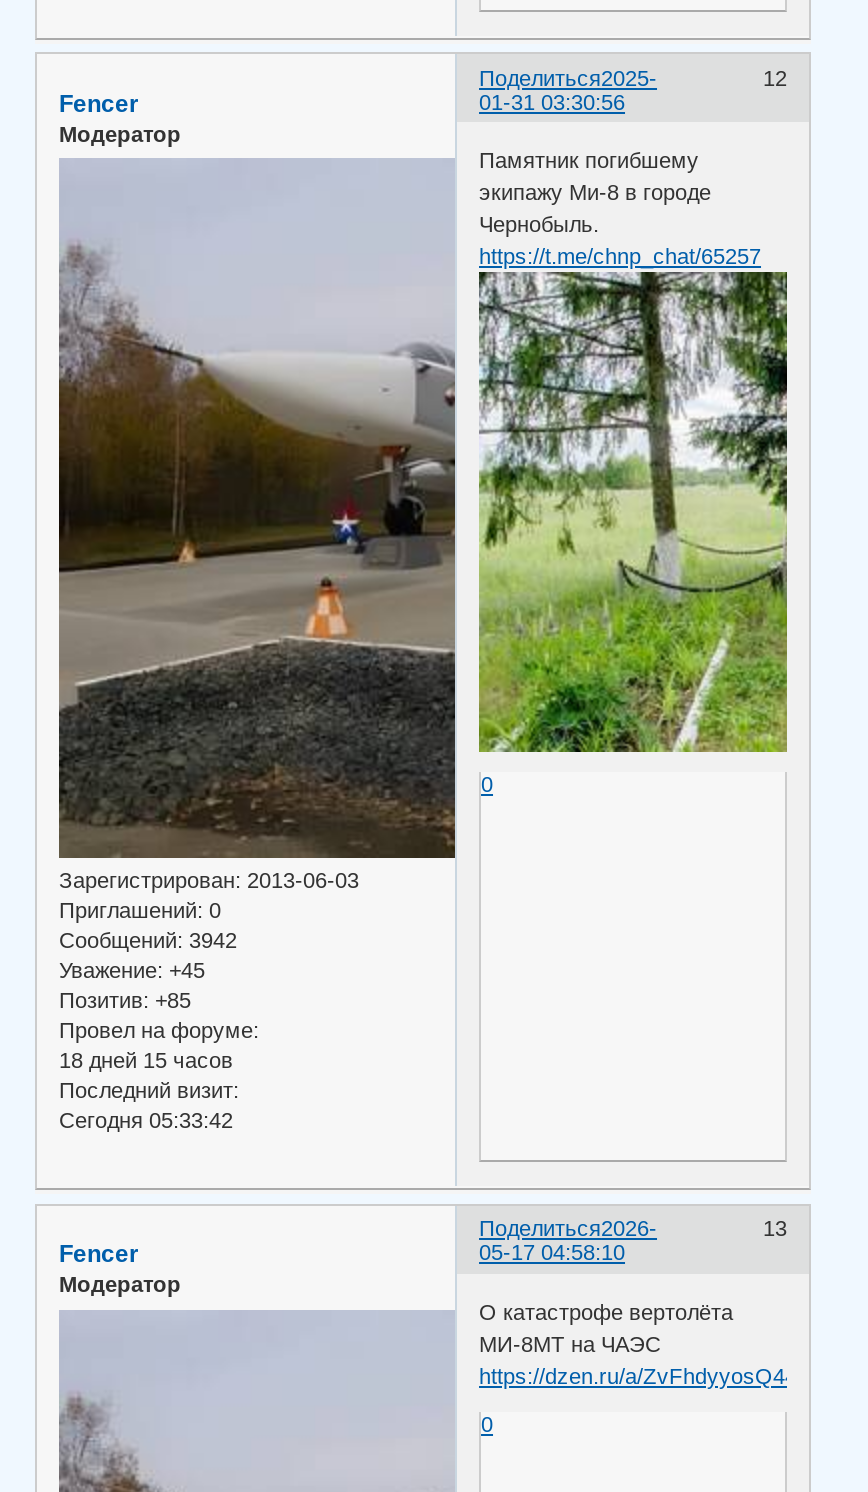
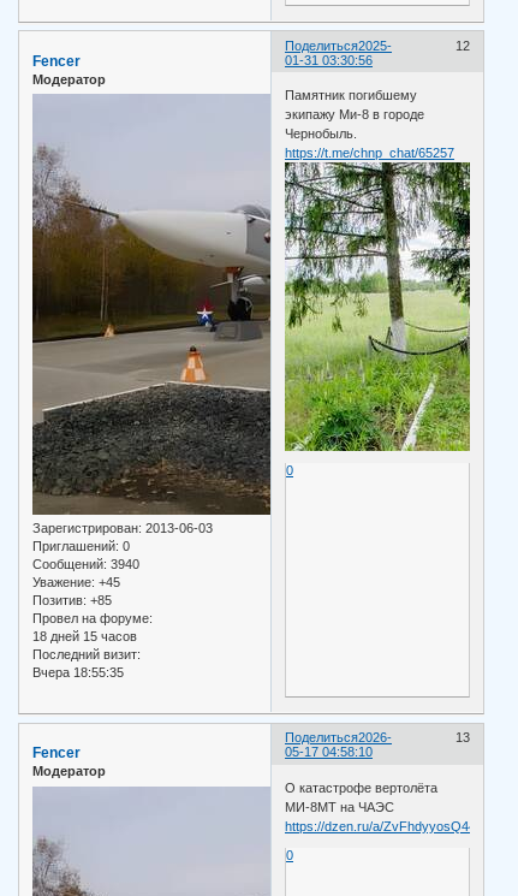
[59,929,237,953] Сообщений: 3942 -> [32,557,139,572] Сообщений: 3940
[59,1109,233,1133] Сегодня 05:33:42 -> [32,665,124,680] Вчера 18:55:35

